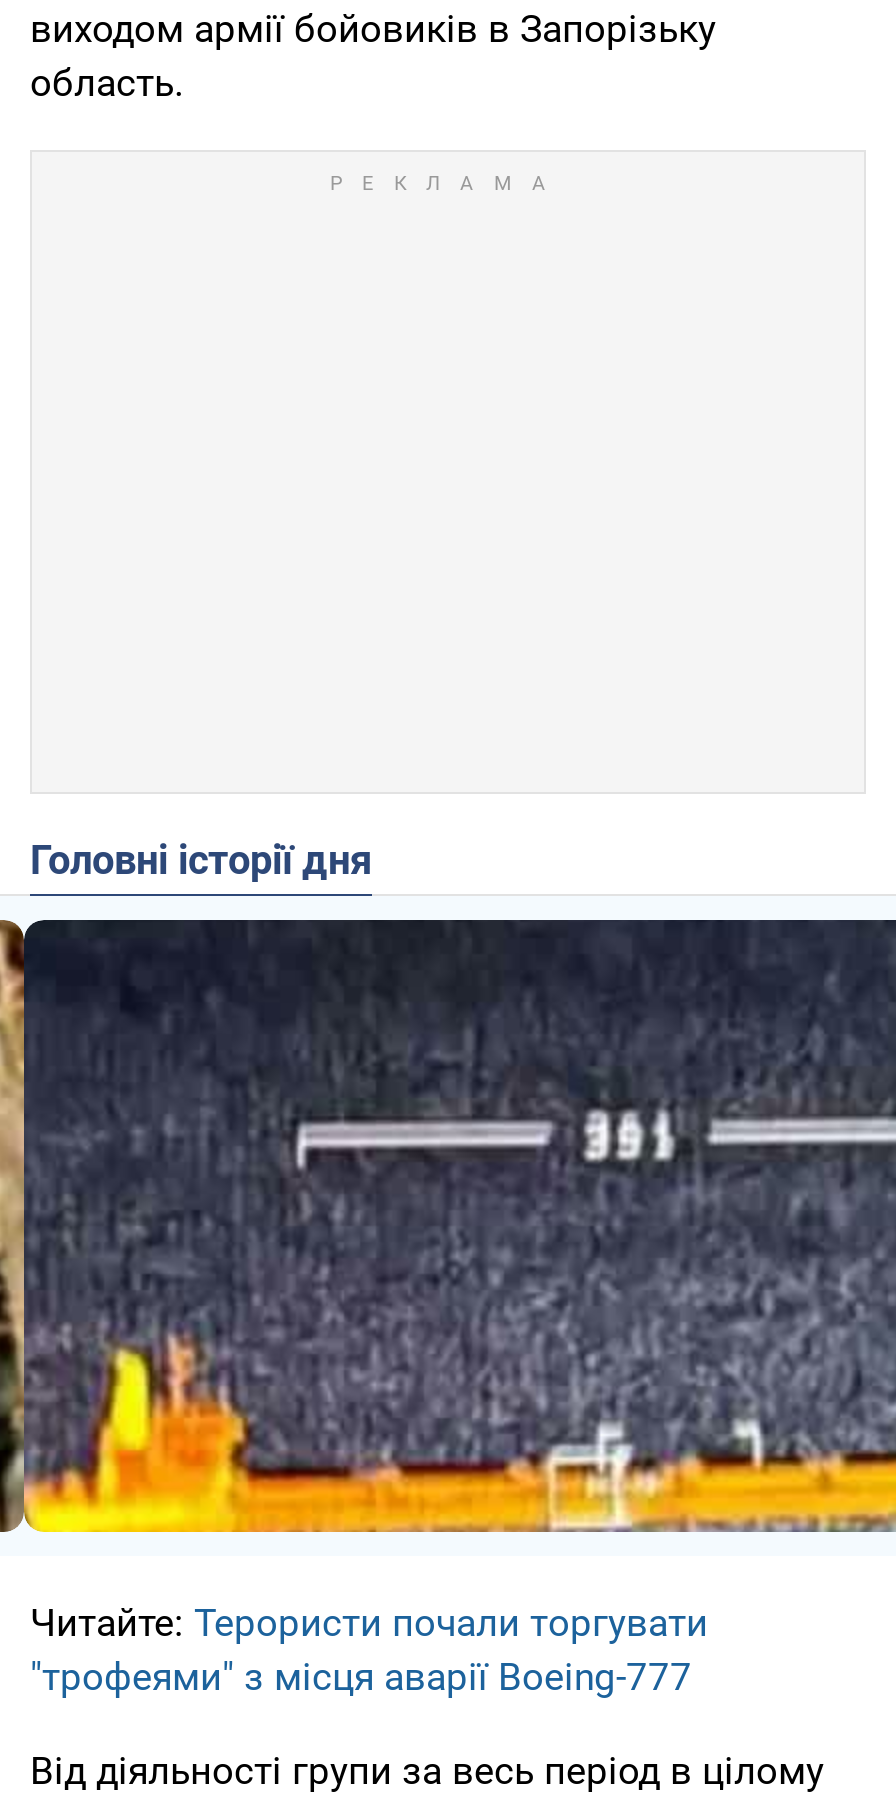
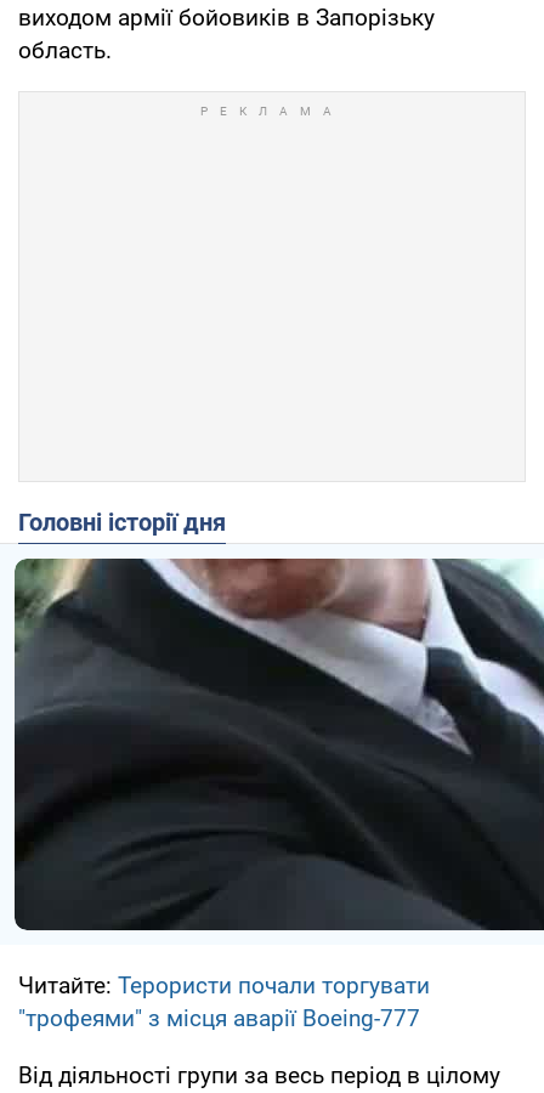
[6,918,890,1534] [image] -> [4,557,540,931] [image]

